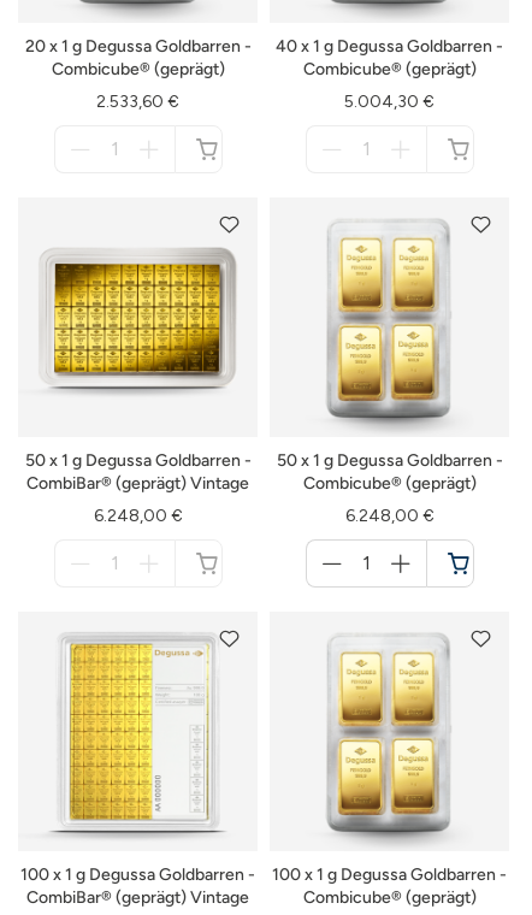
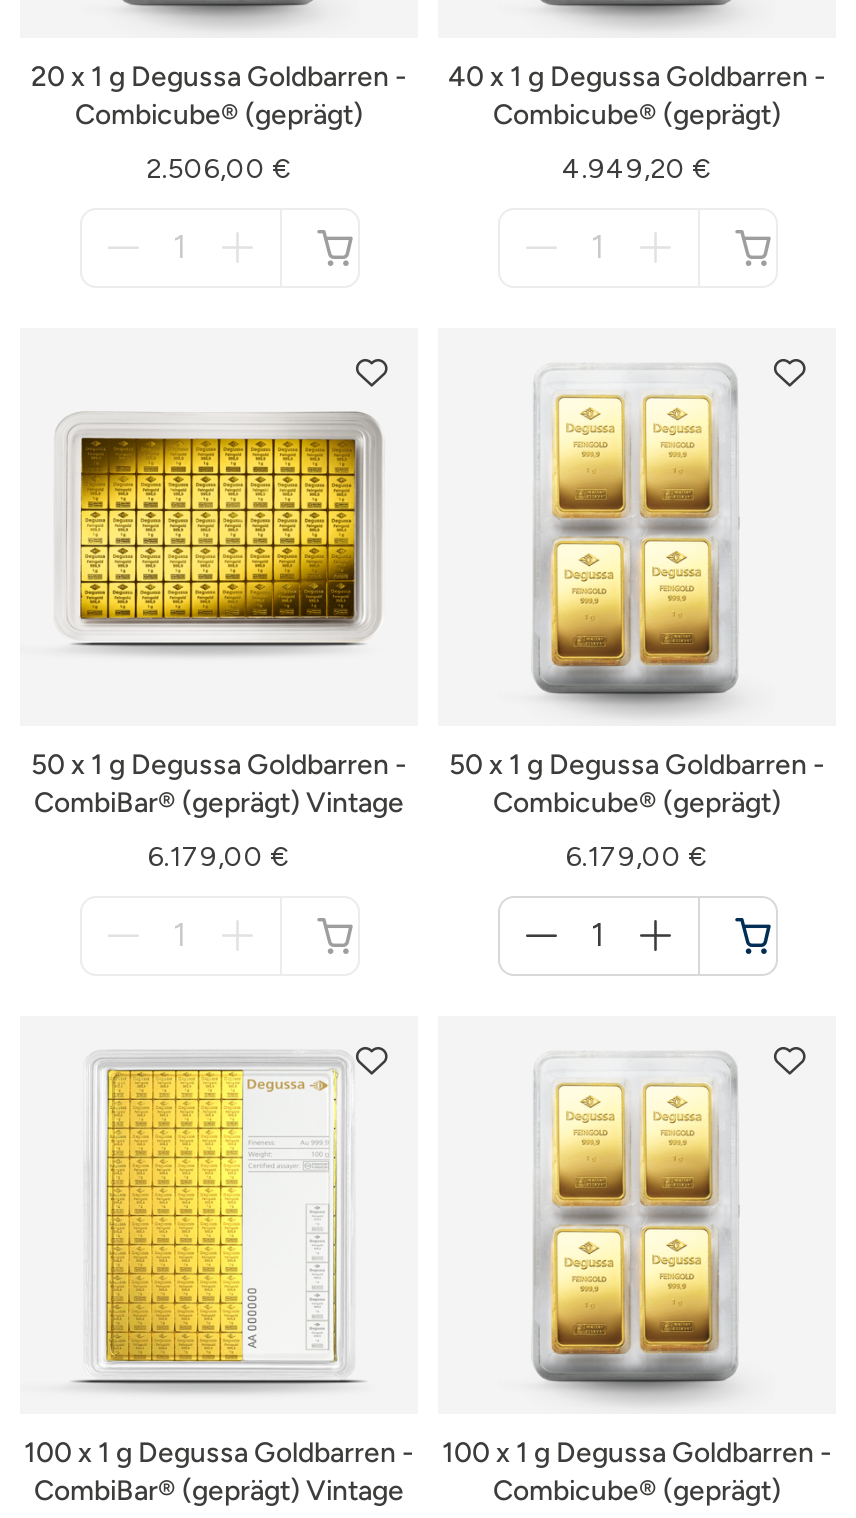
[96,92,179,112] 2.533,60 € -> [146,153,292,187] 2.506,00 €
[344,92,435,112] 5.004,30 € -> [562,153,712,187] 4.949,20 €
[93,506,182,527] 6.248,00 € -> [148,841,290,875] 6.179,00 €
[345,506,434,527] 6.248,00 € -> [566,841,708,875] 6.179,00 €

